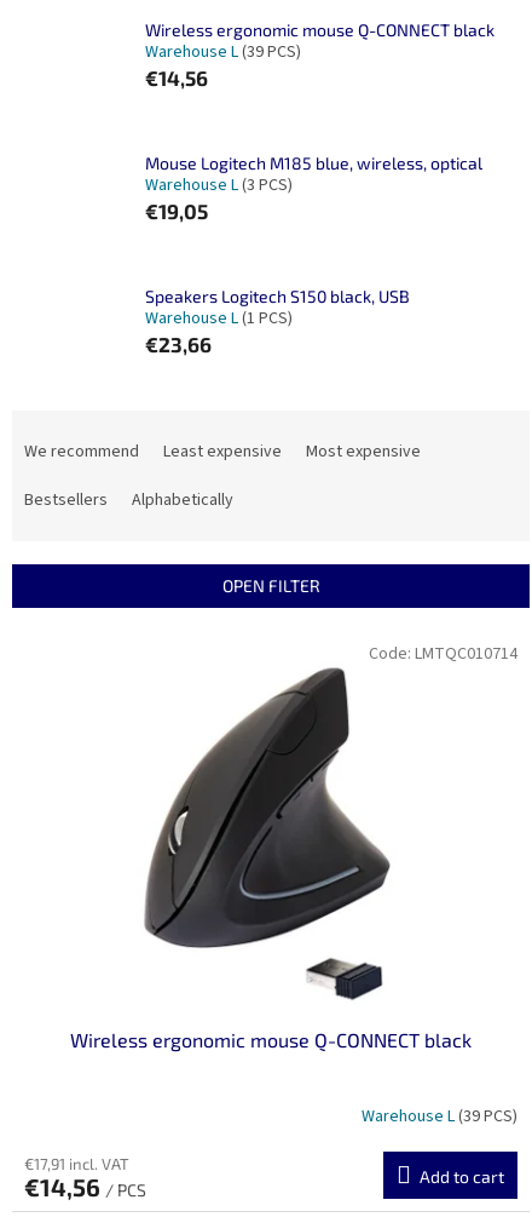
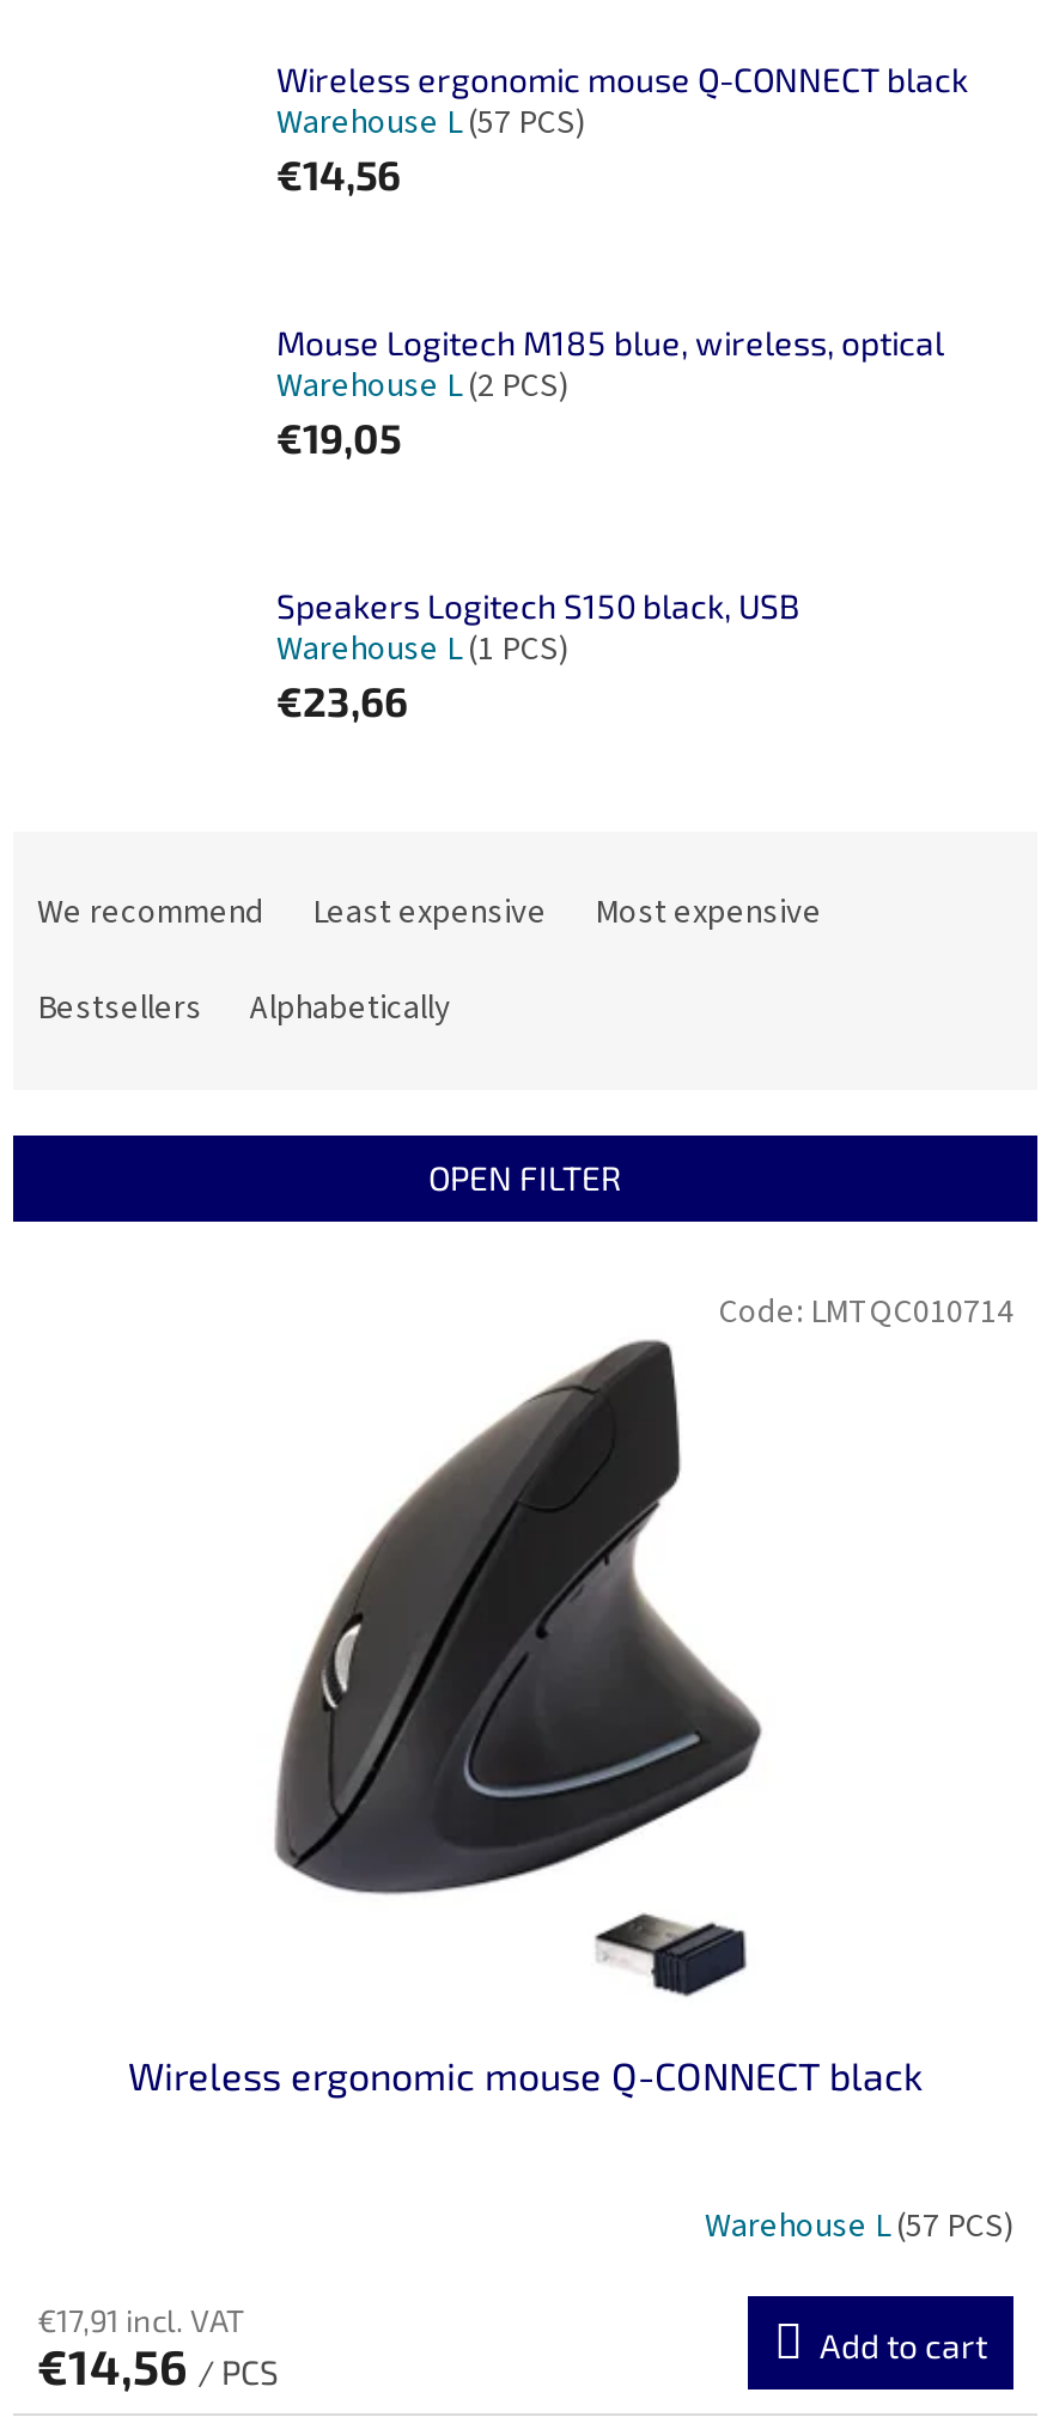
[145,40,301,64] Warehouse L(39 PCS) -> [276,99,585,147] Warehouse L(57 PCS)
[145,173,293,197] Warehouse L(3 PCS) -> [276,362,568,410] Warehouse L(2 PCS)
[362,1104,517,1128] Warehouse L(39 PCS) -> [705,2202,1013,2250] Warehouse L(57 PCS)

